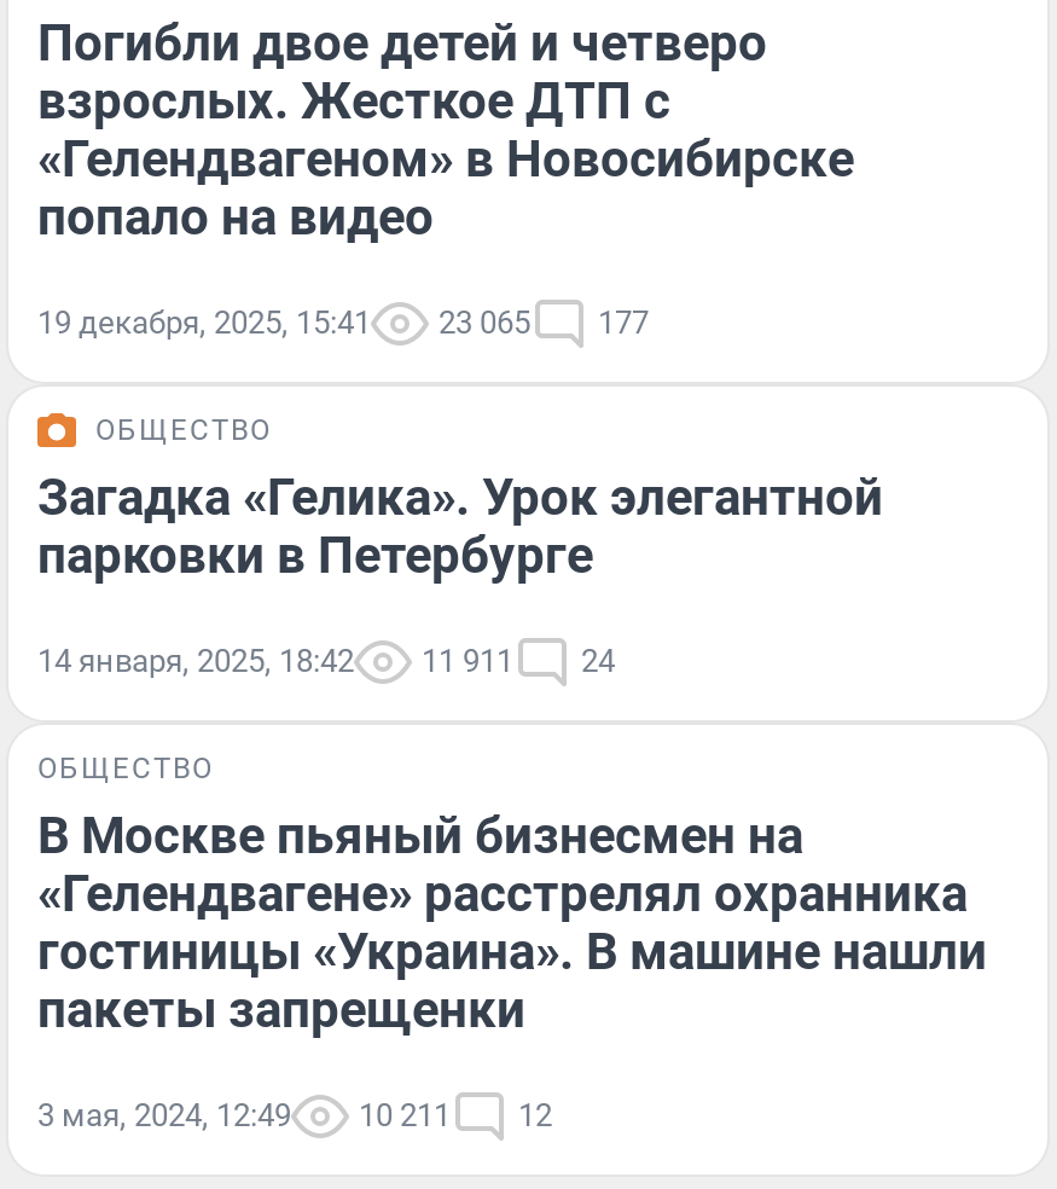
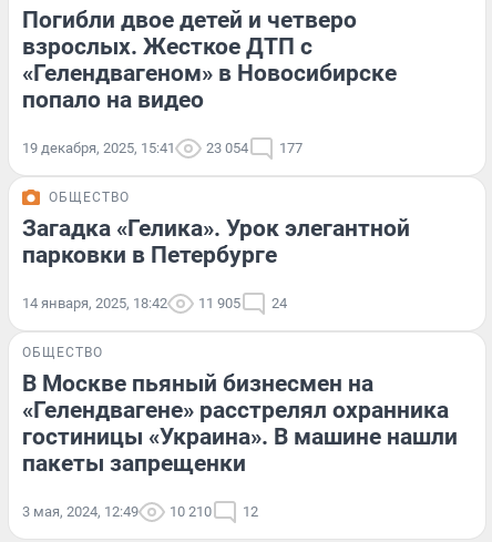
[37,304,649,340] 19 декабря, 2025, 15:41 23 065 177 -> [22,139,303,156] 19 декабря, 2025, 15:41 23 054 177
[37,642,615,678] 14 января, 2025, 18:42 11 911 24 -> [22,294,287,311] 14 января, 2025, 18:42 11 905 24
[359,1096,451,1133] 10 211 -> [170,503,212,519] 10 210

